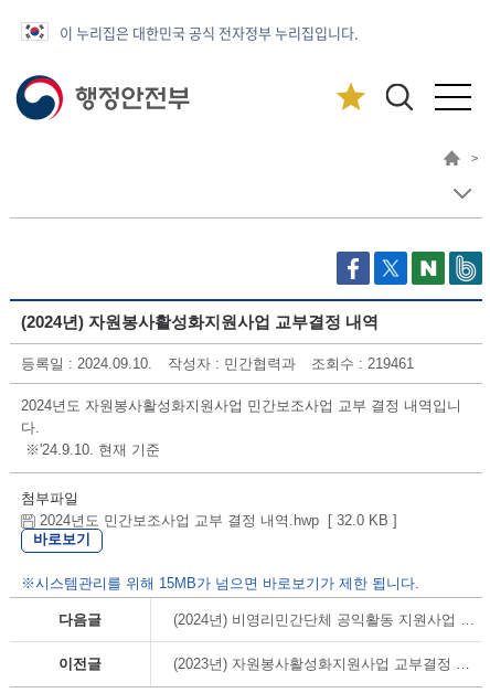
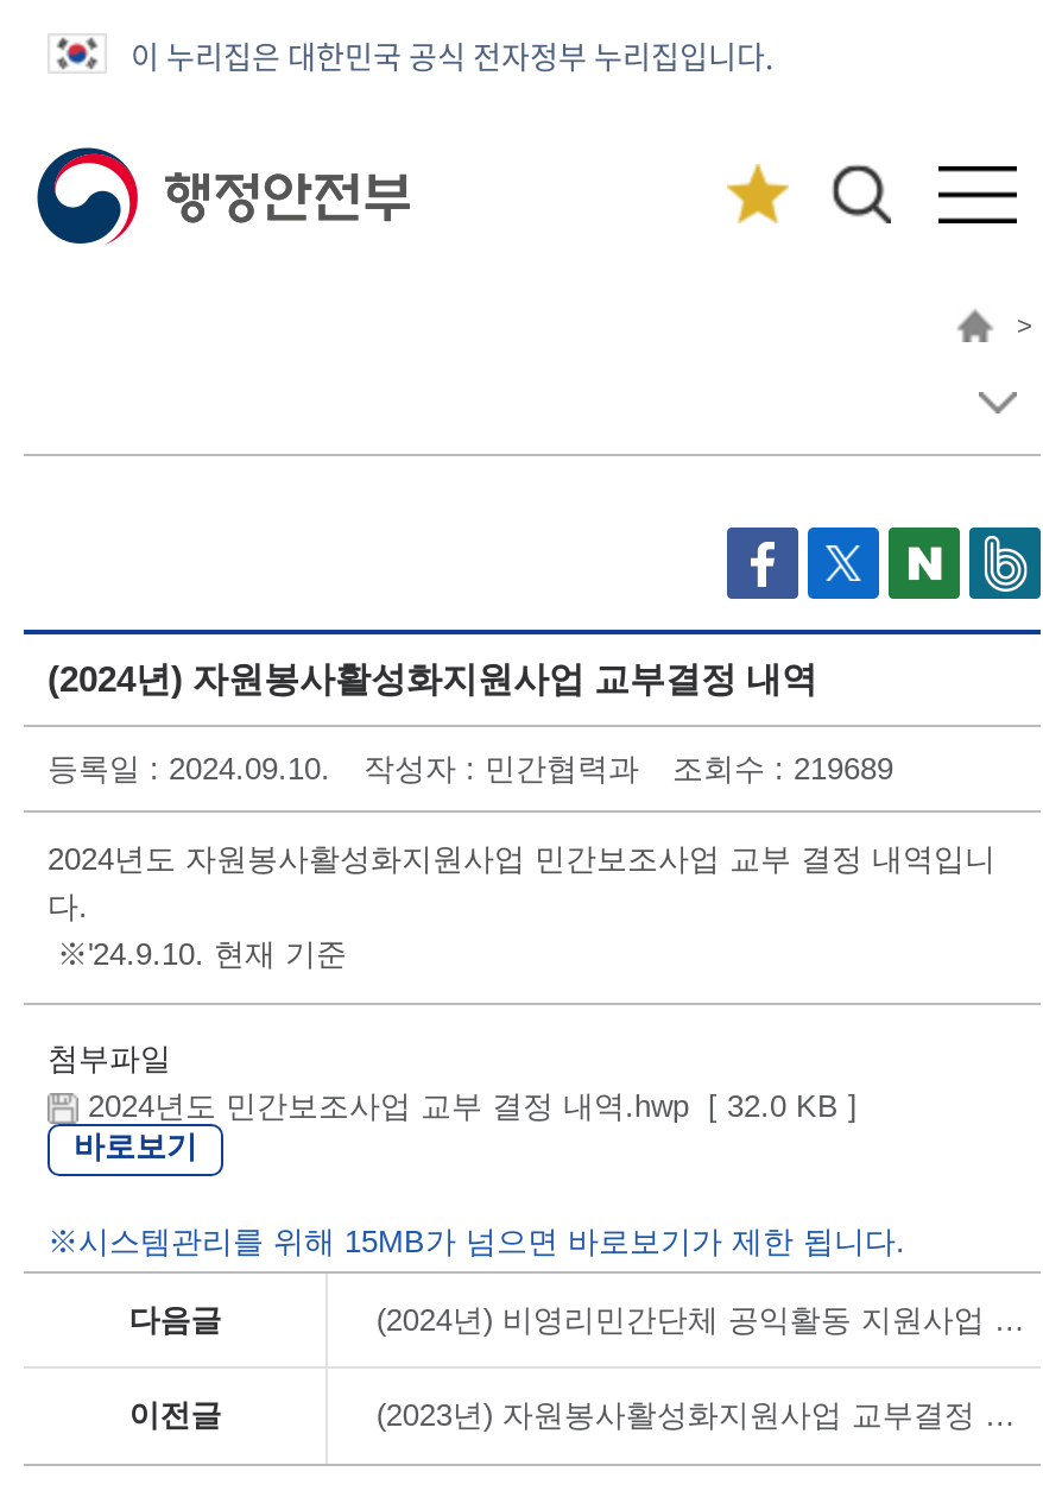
[21,355,414,372] 등록일 : 2024.09.10. 작성자 : 민간협력과 조회수 : 219461 -> [48,751,893,787] 등록일 : 2024.09.10. 작성자 : 민간협력과 조회수 : 219689

